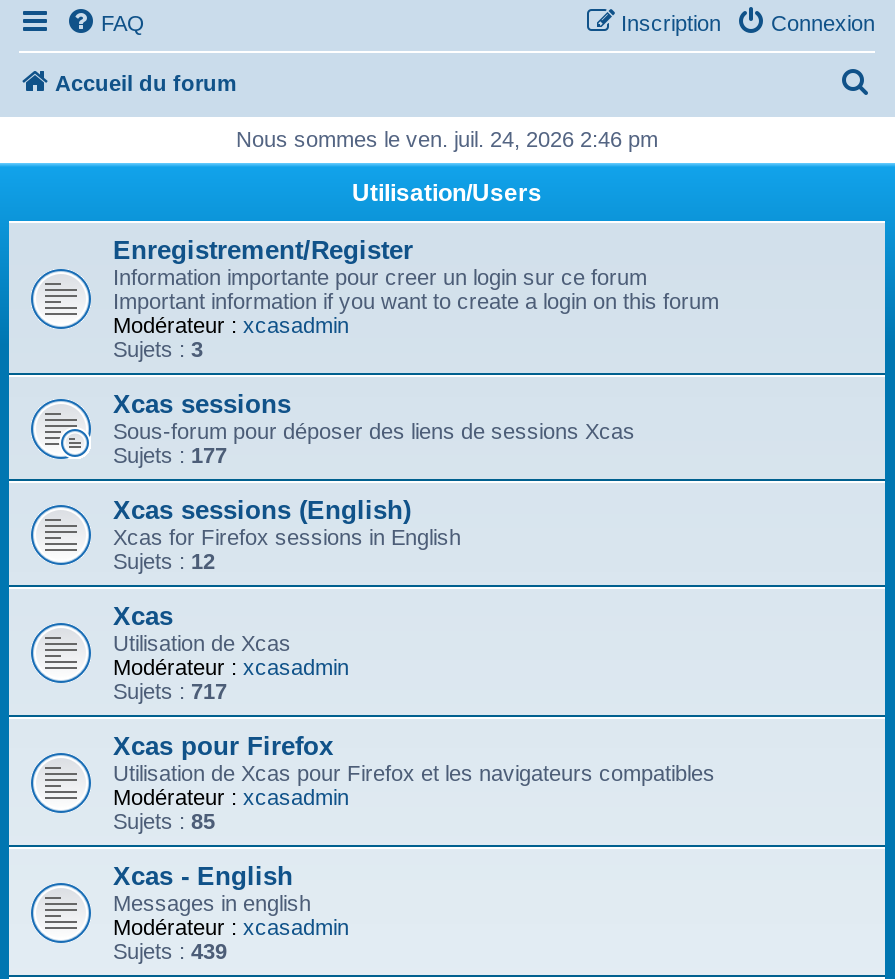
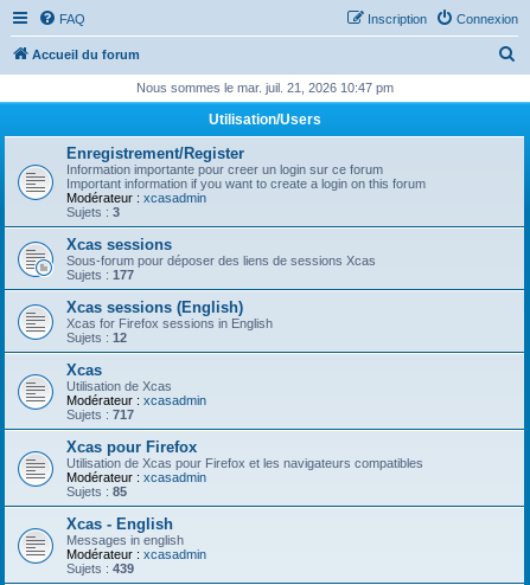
[236,127,658,151] Nous sommes le ven. juil. 24, 2026 2:46 pm -> [136,81,393,95] Nous sommes le mar. juil. 21, 2026 10:47 pm

